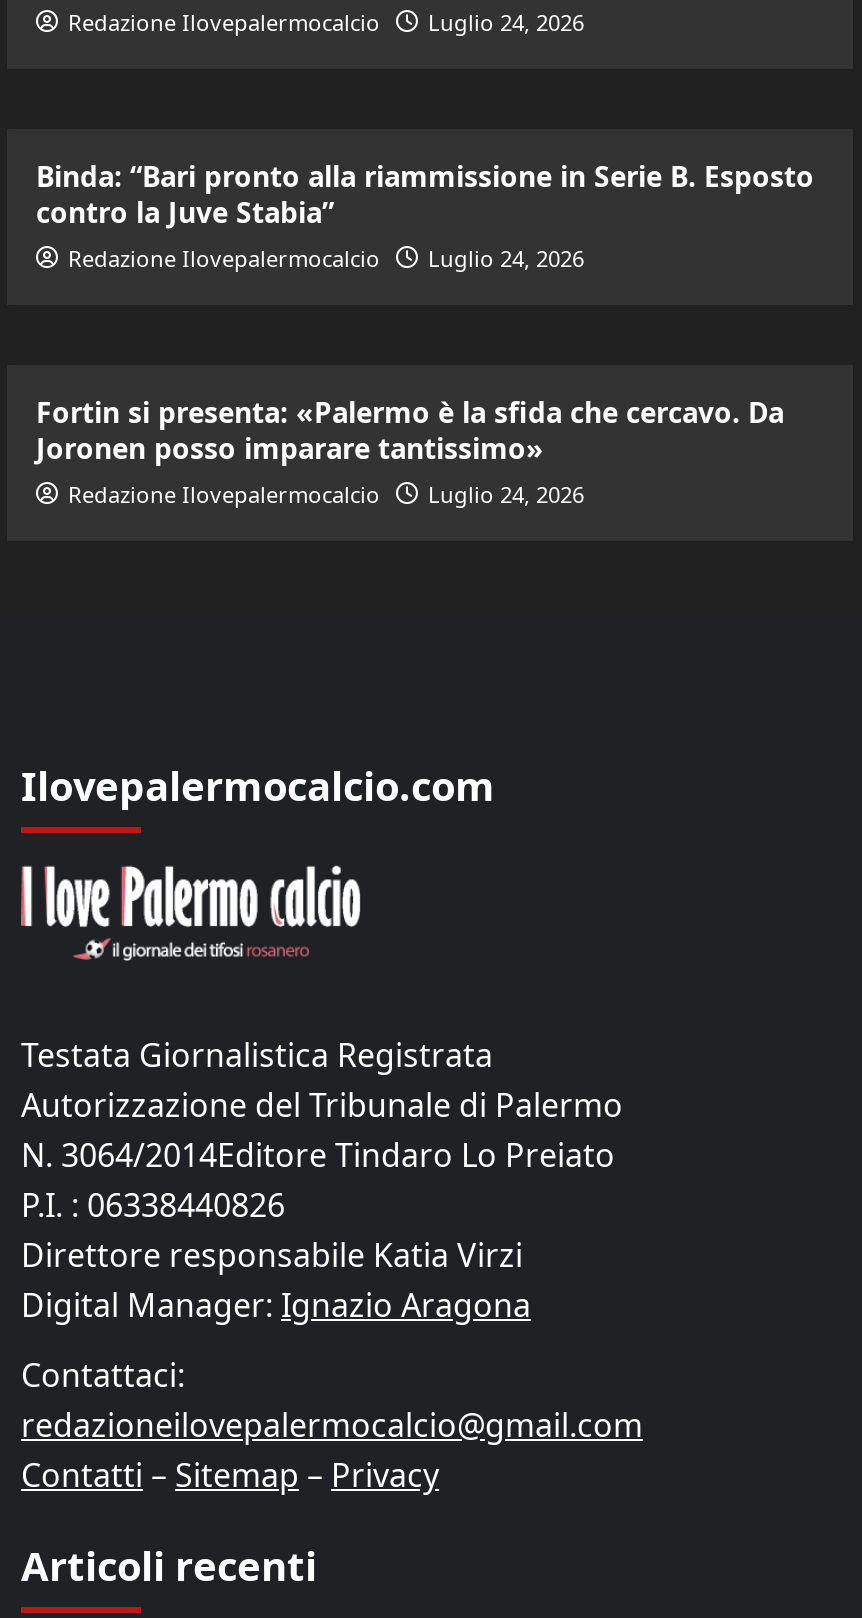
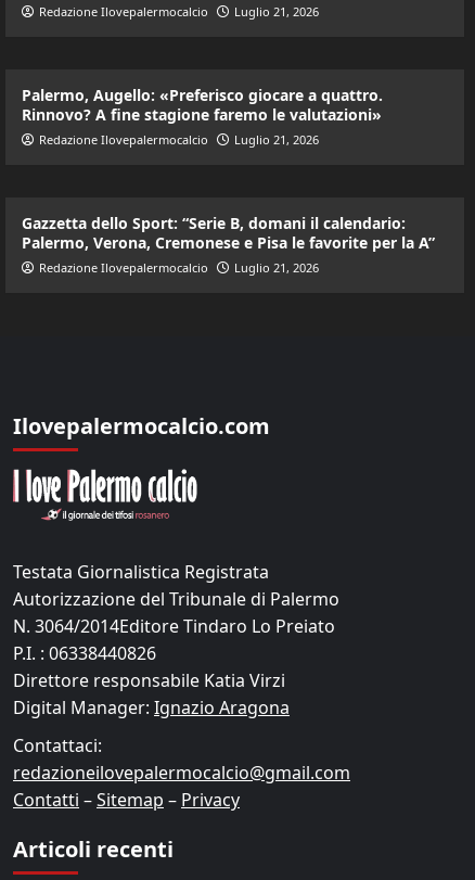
[68,6,584,36] Redazione Ilovepalermocalcio Luglio 24, 2026 -> [38,3,318,20] Redazione Ilovepalermocalcio Luglio 21, 2026
[36,156,814,230] Binda: “Bari pronto alla riammissione in Serie B. Esposto | contro la Juve Stabia” -> [21,85,382,125] Palermo, Augello: «Preferisco giocare a quattro. | Rinnovo? A fine stagione faremo le valutazioni»
[68,242,584,272] Redazione Ilovepalermocalcio Luglio 24, 2026 -> [38,132,318,148] Redazione Ilovepalermocalcio Luglio 21, 2026
[36,392,784,466] Fortin si presenta: «Palermo è la sfida che cercavo. Da | Joronen posso imparare tantissimo» -> [21,213,434,253] Gazzetta dello Sport: “Serie B, domani il calendario: | Palermo, Verona, Cremonese e Pisa le favorite per la A”
[68,478,584,508] Redazione Ilovepalermocalcio Luglio 24, 2026 -> [38,260,318,276] Redazione Ilovepalermocalcio Luglio 21, 2026

